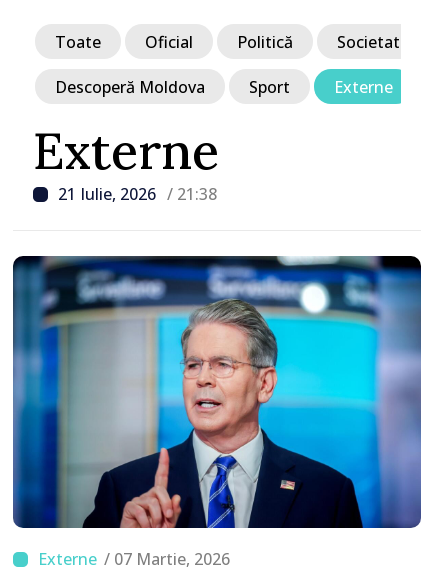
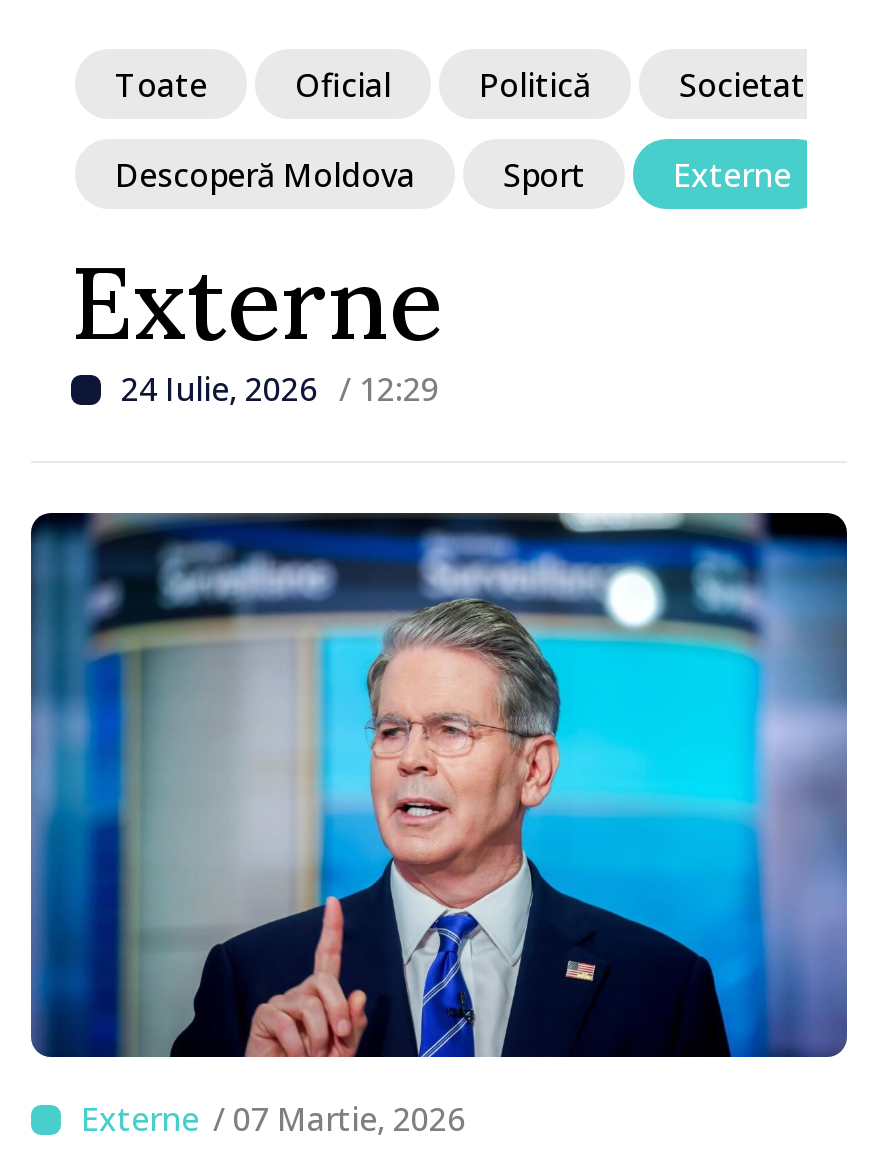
[58,183,217,205] 21 Iulie, 2026 / 21:38 -> [121,367,439,411] 24 Iulie, 2026 / 12:29

